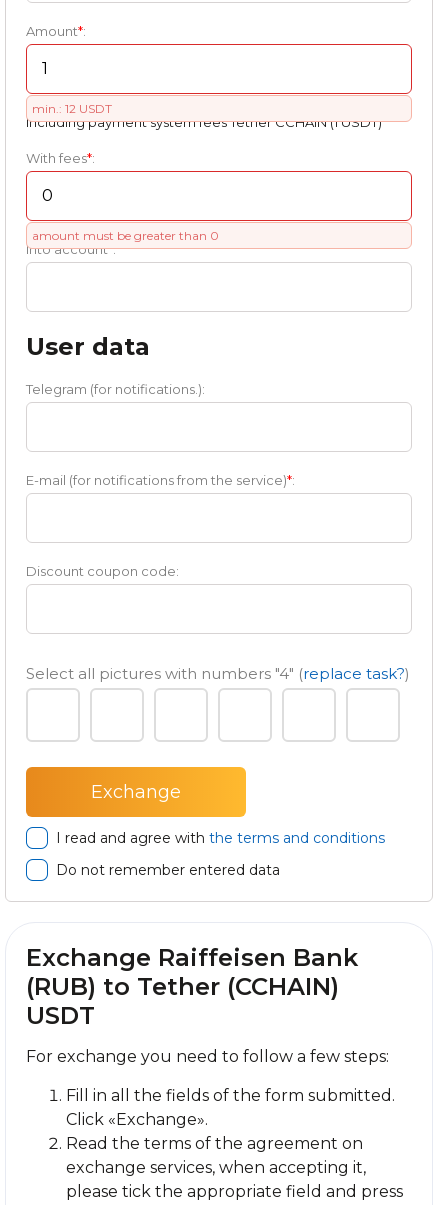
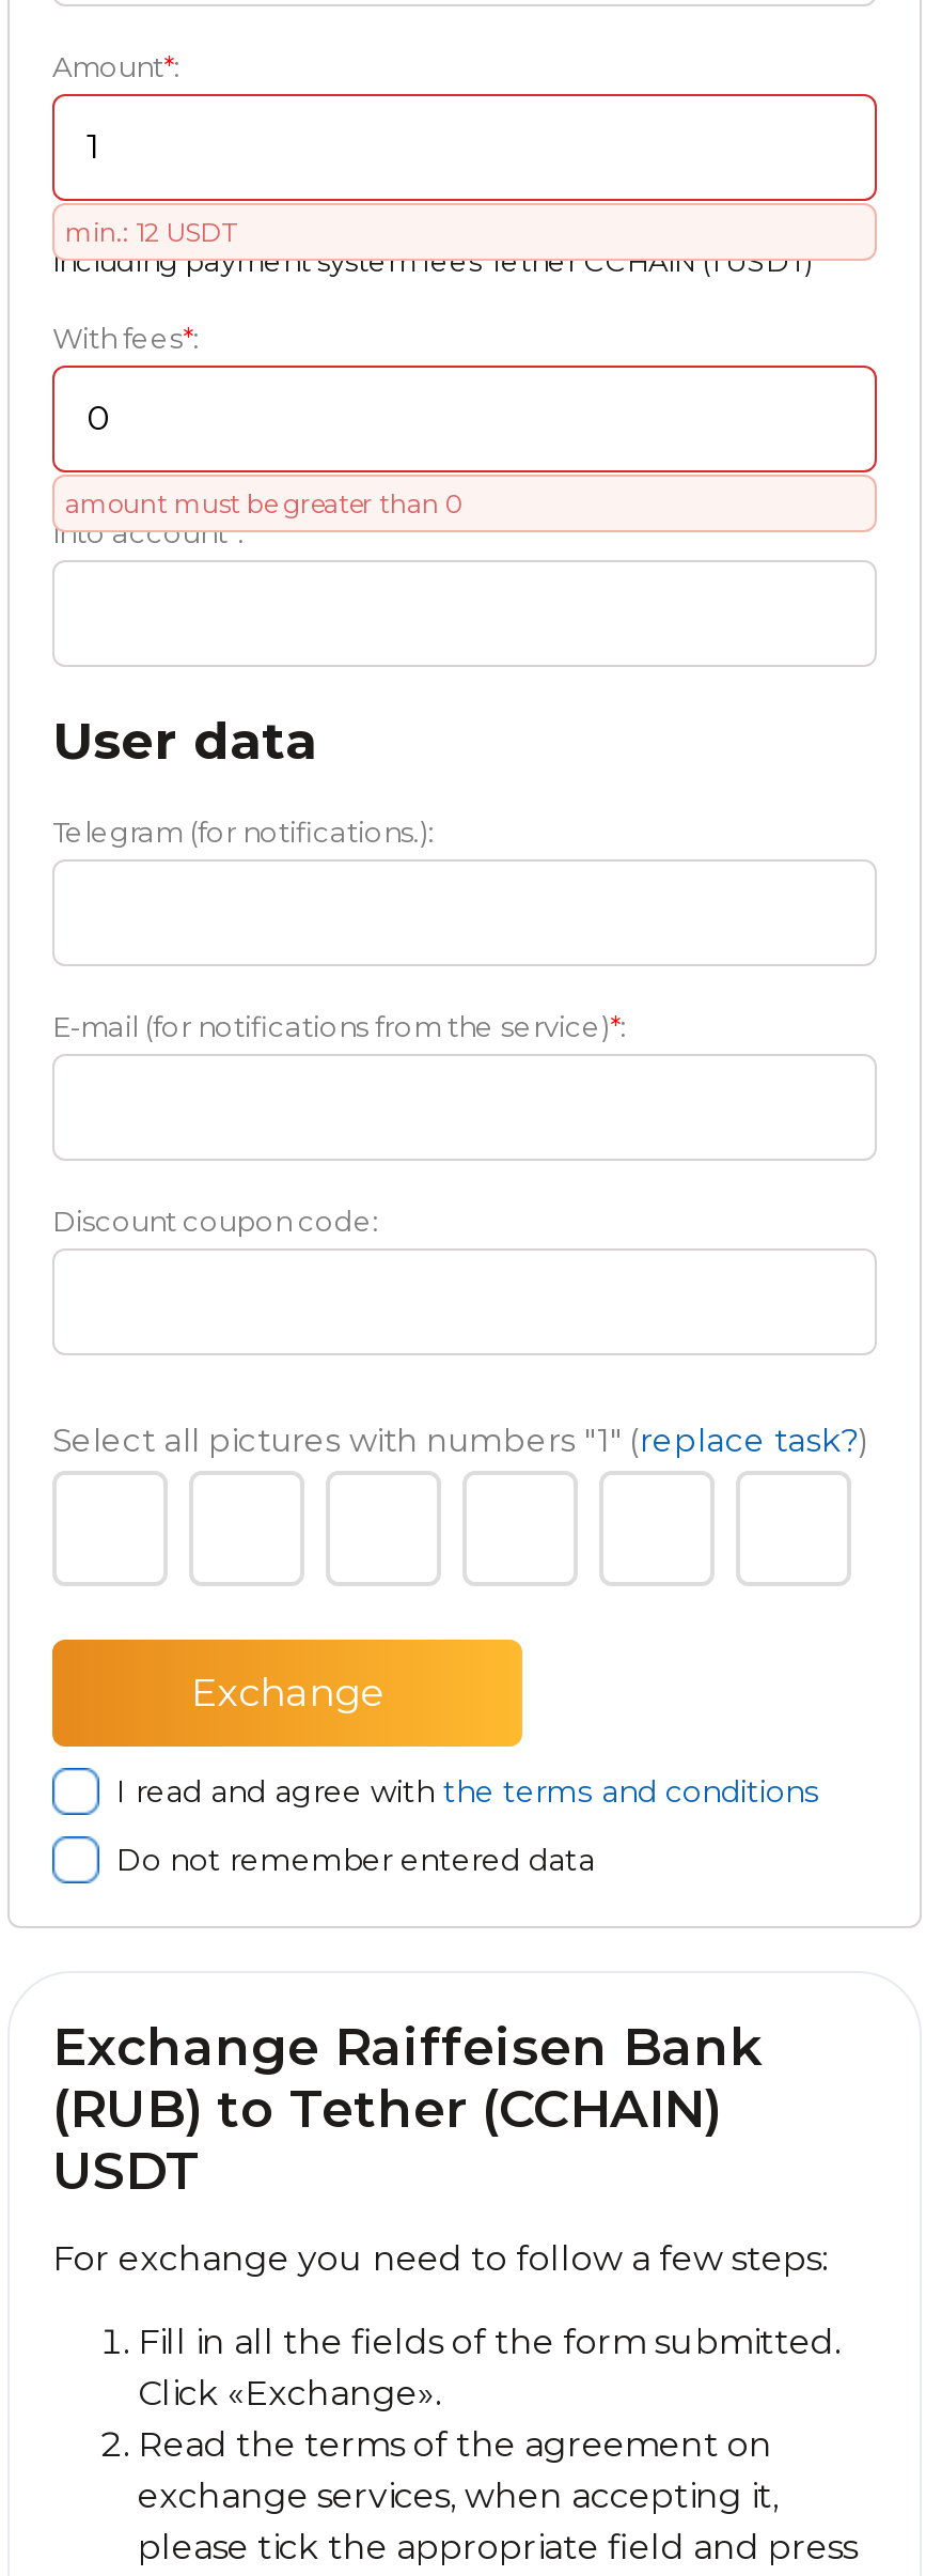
[26,664,410,683] Select all pictures with numbers "4" (replace task?) -> [52,1419,868,1460] Select all pictures with numbers "1" (replace task?)

